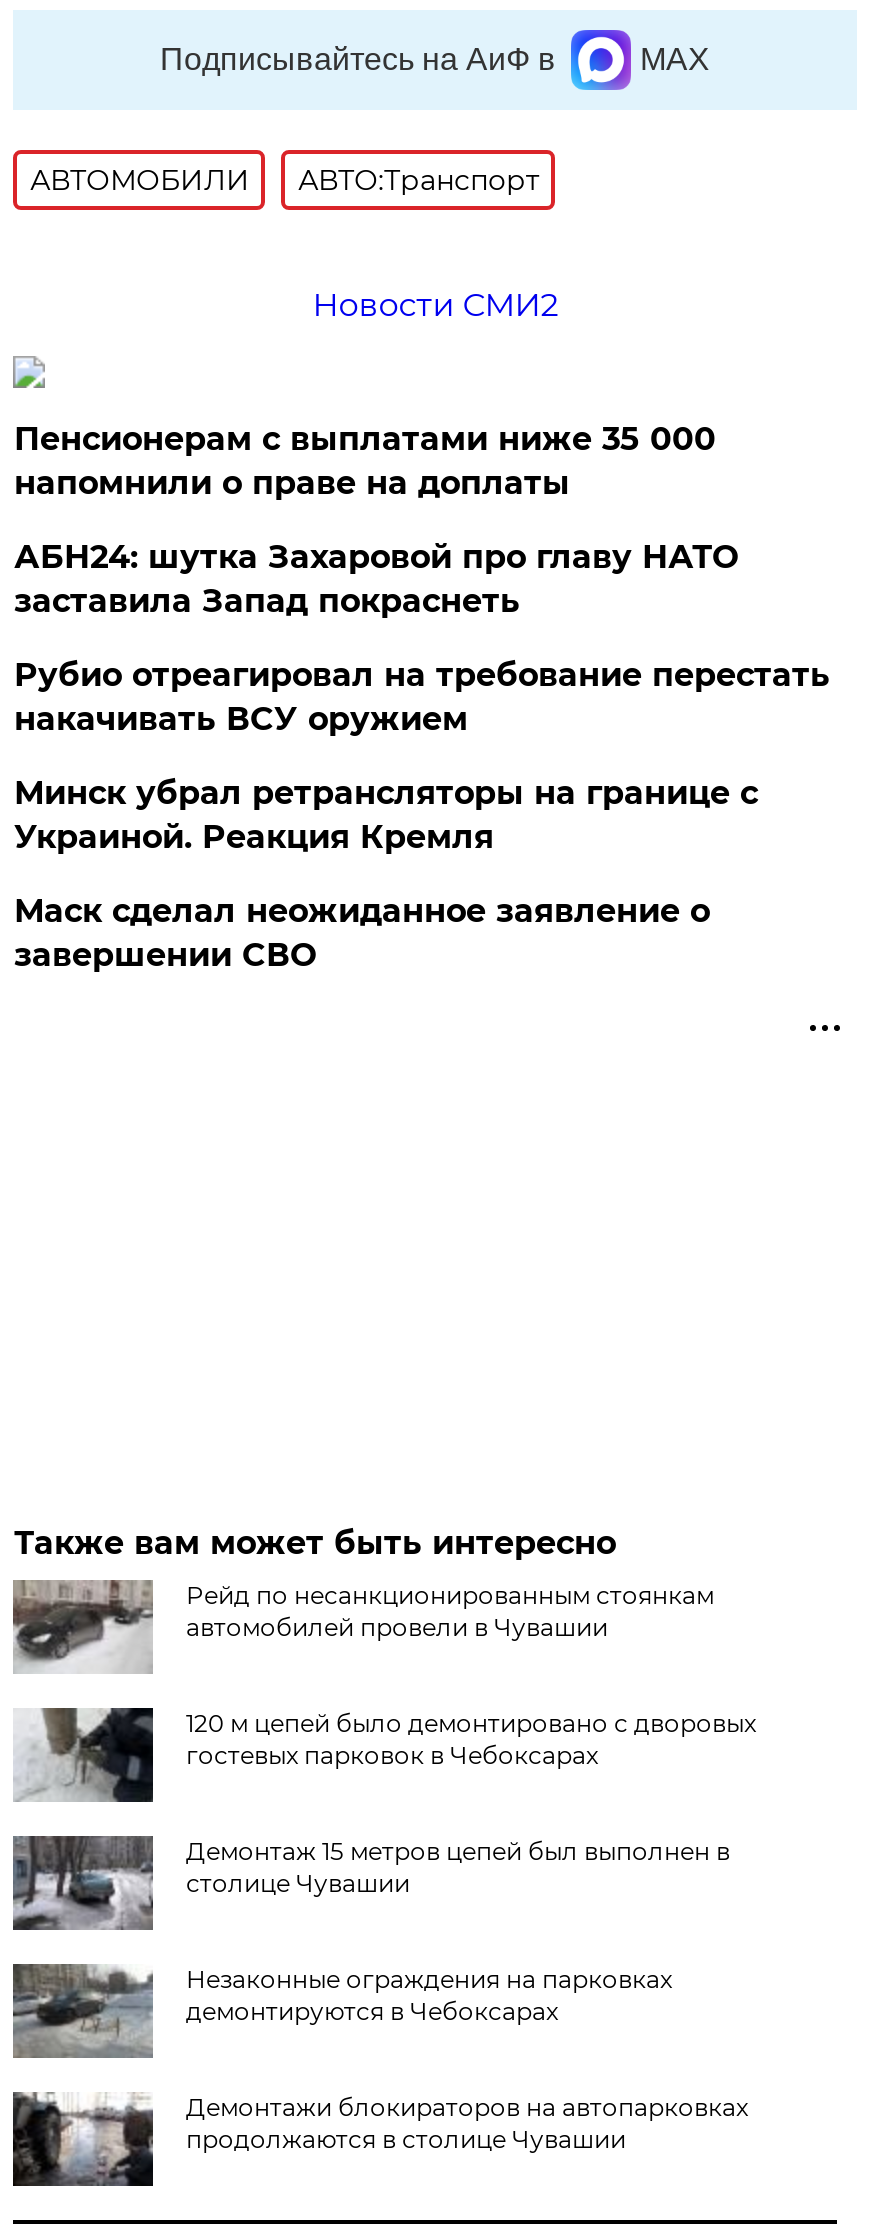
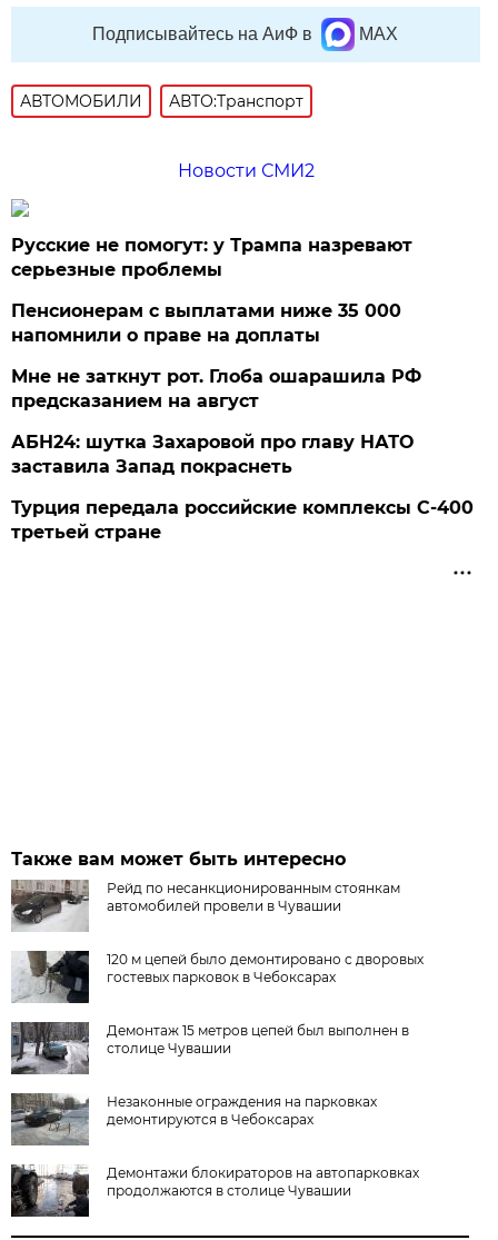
none -> [12,235,413,280] Русские не помогут: у Трампа назревают | серьезные проблемы
moved [14,420,716,502] -> [12,300,402,346]: Пенсионерам с выплатами ниже 35 000 | напомнили о праве на доплаты
none -> [12,366,422,412] Мне не заткнут рот. Глоба ошарашила РФ | предсказанием на август
moved [14,538,738,620] -> [12,432,414,477]: АБН24: шутка Захаровой про главу НАТО | заставила Запад покраснеть
[14,656,830,974] Рубио отреагировал на требование перестать | накачивать ВСУ оружием | Минск убрал ретрансляторы на границе с | Украиной. Реакция Кремля | Маск сделал неожиданное заявление о | завершении СВО -> [12,497,474,543] Турция передала российские комплексы С-400 | третьей стране

